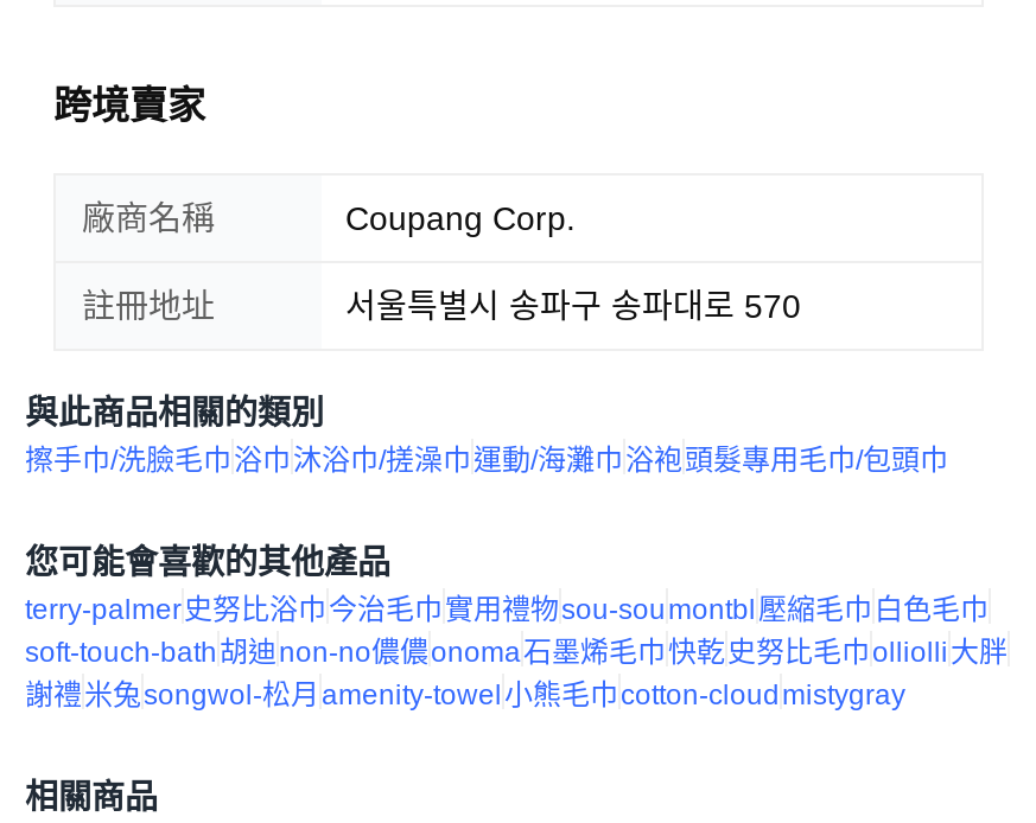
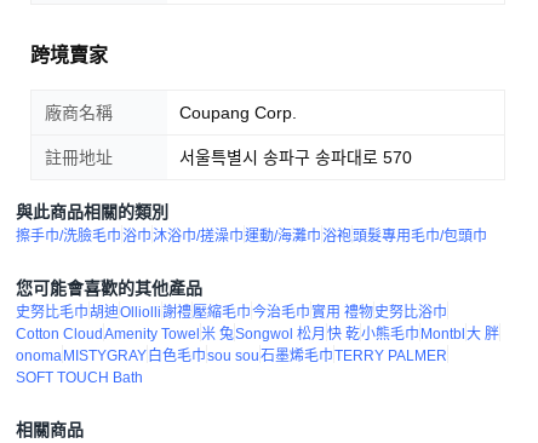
[25,592,1008,710] terry-palmer史努比浴巾今治毛巾實用禮物sou-sou montbl壓縮毛巾白色毛巾 | soft-touch-bath胡迪non-no儂儂onoma石墨烯毛巾快乾史努比毛巾olliolli大胖 | 謝禮米兔songwol-松月amenity-towel小熊毛巾cotton-cloud mistygray -> [16,303,499,386] 史努比毛巾胡迪Olliolli謝禮壓縮毛巾今治毛巾實用 禮物史努比浴巾 | Cotton CloudAmenity Towel米 兔Songwol 松月快 乾小熊毛巾Montbl大 胖 | onoma MISTYGRAY白色毛巾sou sou石墨烯毛巾TERRY PALMER | SOFT TOUCH Bath

